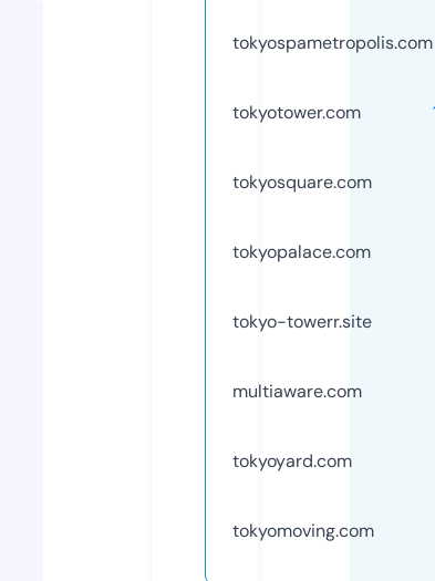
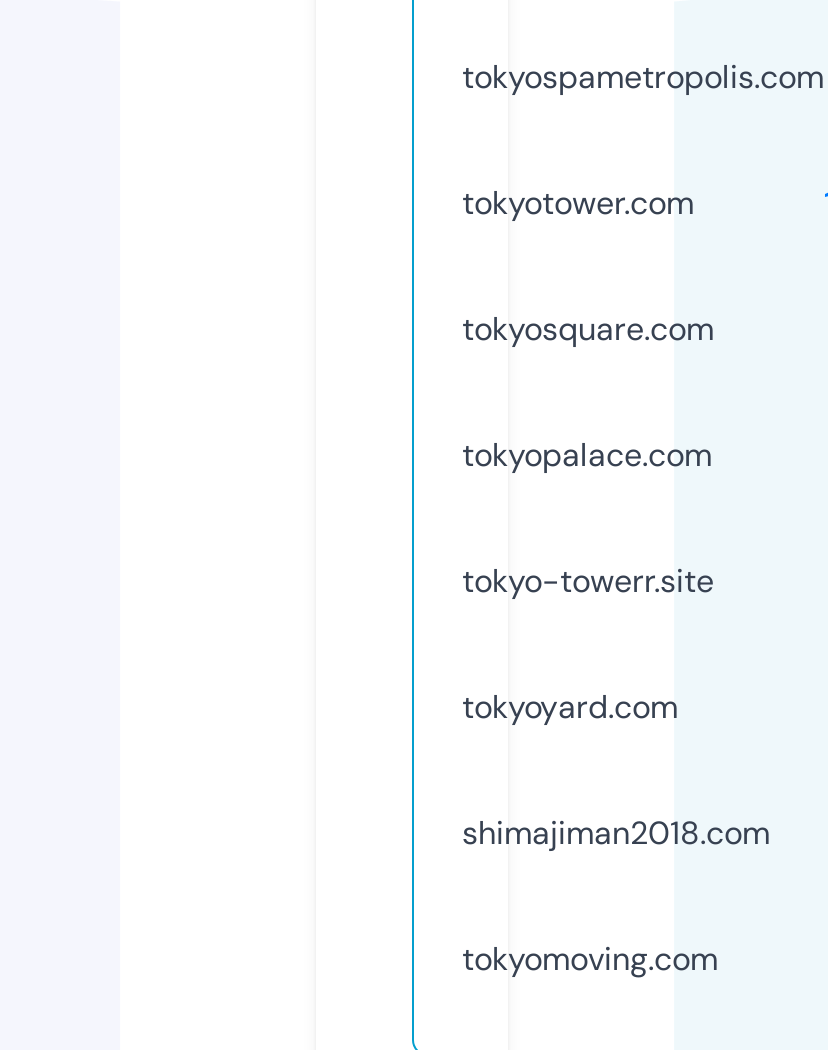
[232,379,362,403] multiaware.com -> none
moved [232,449,352,472] -> [462,686,678,728]: tokyoyard.com
none -> [462,812,770,854] shimajiman2018.com

